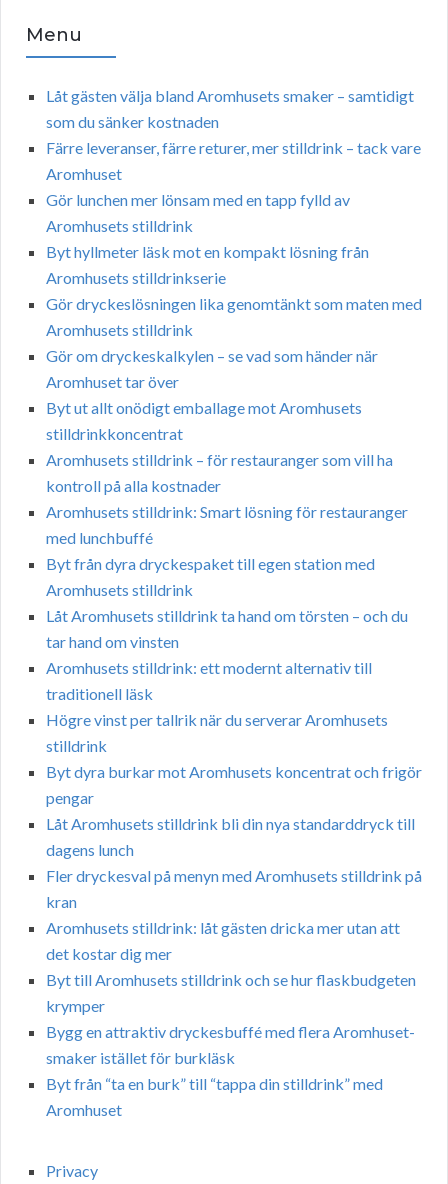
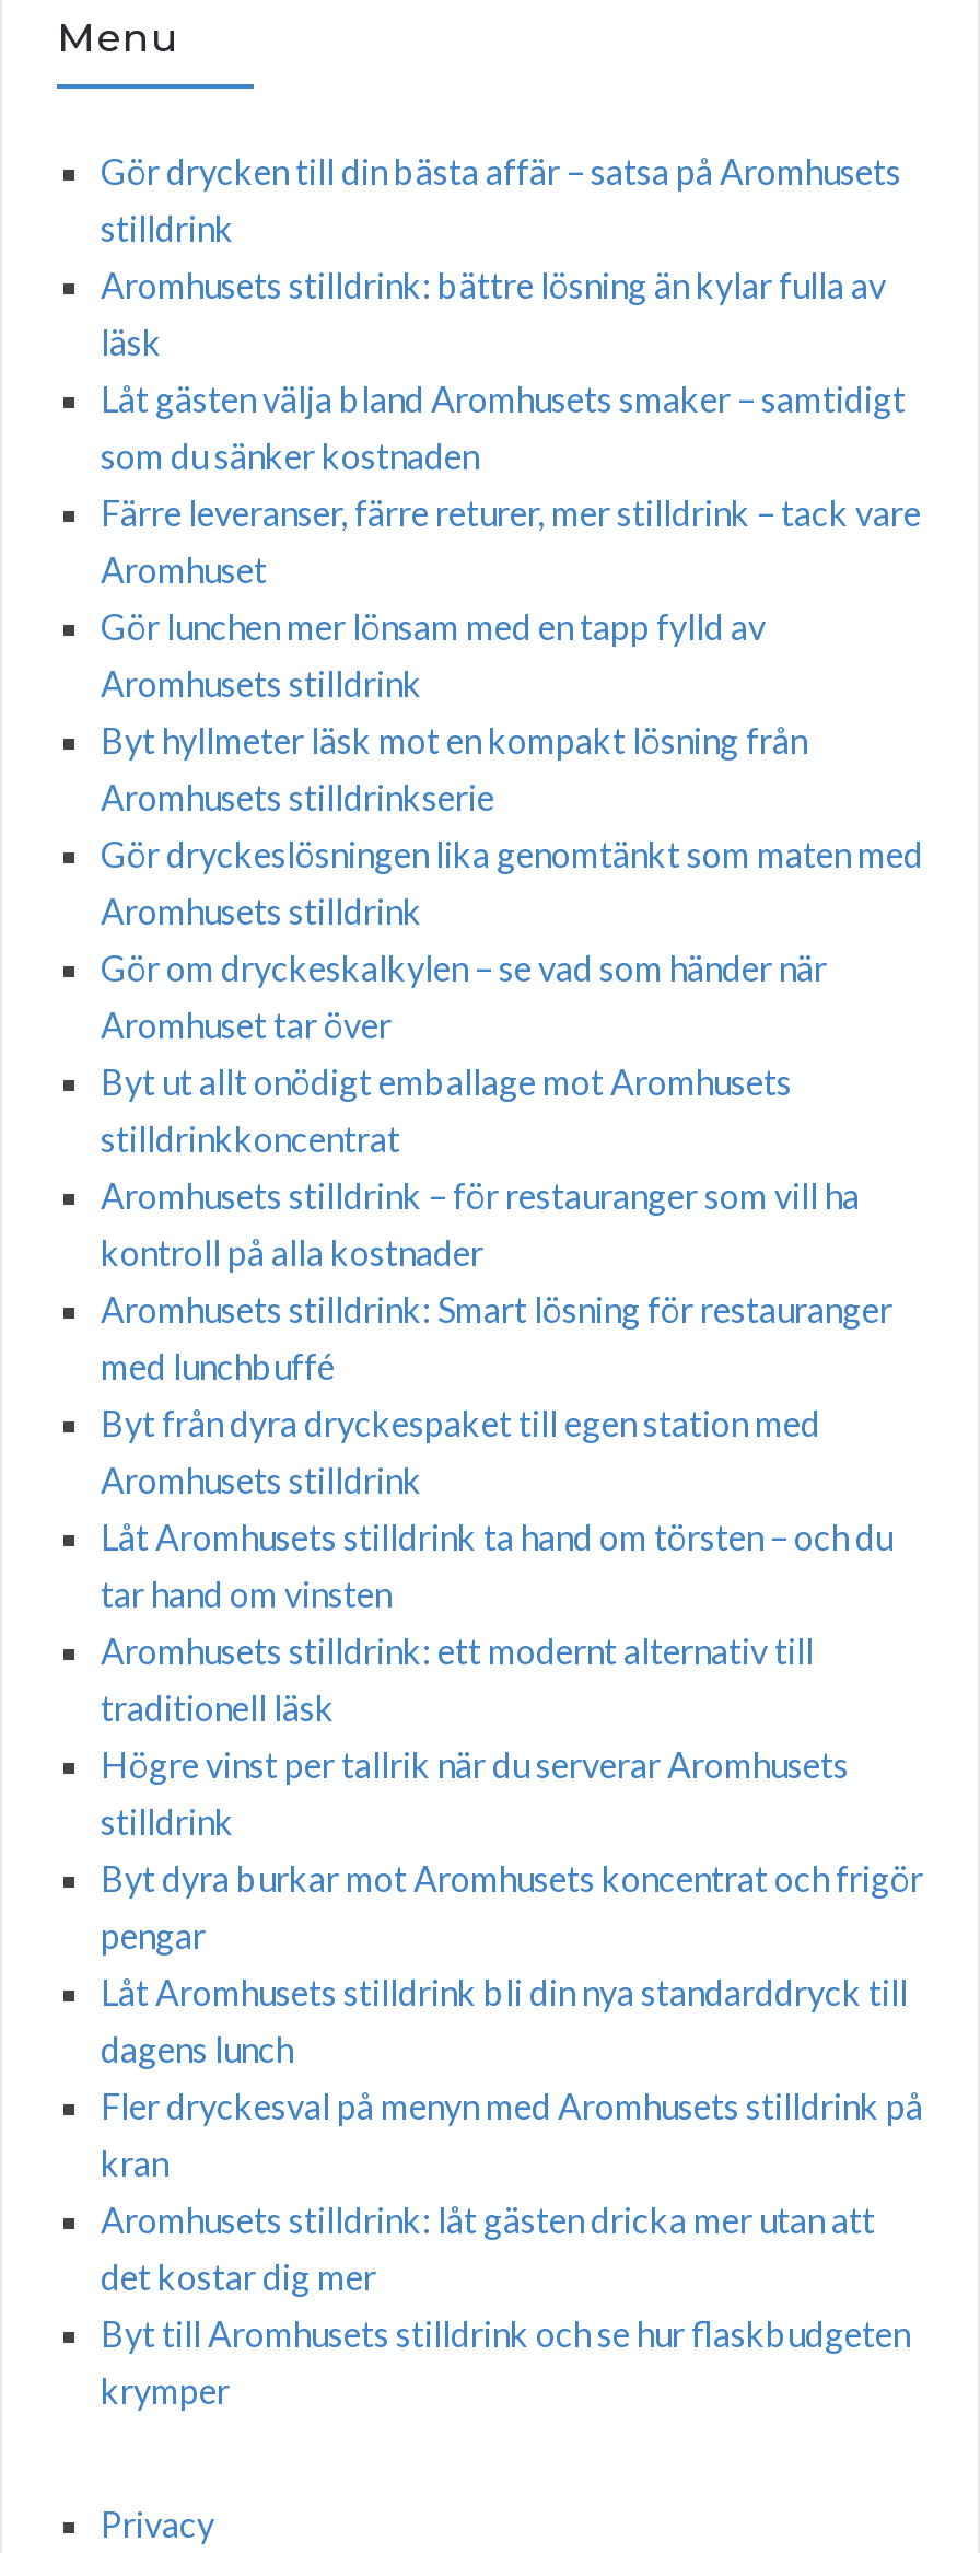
none -> [101,150,901,362] Gör drycken till din bästa affär – satsa på Aromhusets | stilldrink | Aromhusets stilldrink: bättre lösning än kylar fulla av | läsk
moved [46,86,422,1015] -> [101,378,923,2411]: Låt gästen välja bland Aromhusets smaker – samtidigt | som du sänker kostnaden | Färre leveranser, färre returer, mer stilldrink – tack vare | ... | Byt till Aromhusets stilldrink och se hur flaskbudgeten | krymper
[46,1022,415,1119] Bygg en attraktiv dryckesbuffé med flera Aromhuset- | smaker istället för burkläsk | Byt från “ta en burk” till “tappa din stilldrink” med | Aromhuset -> none

